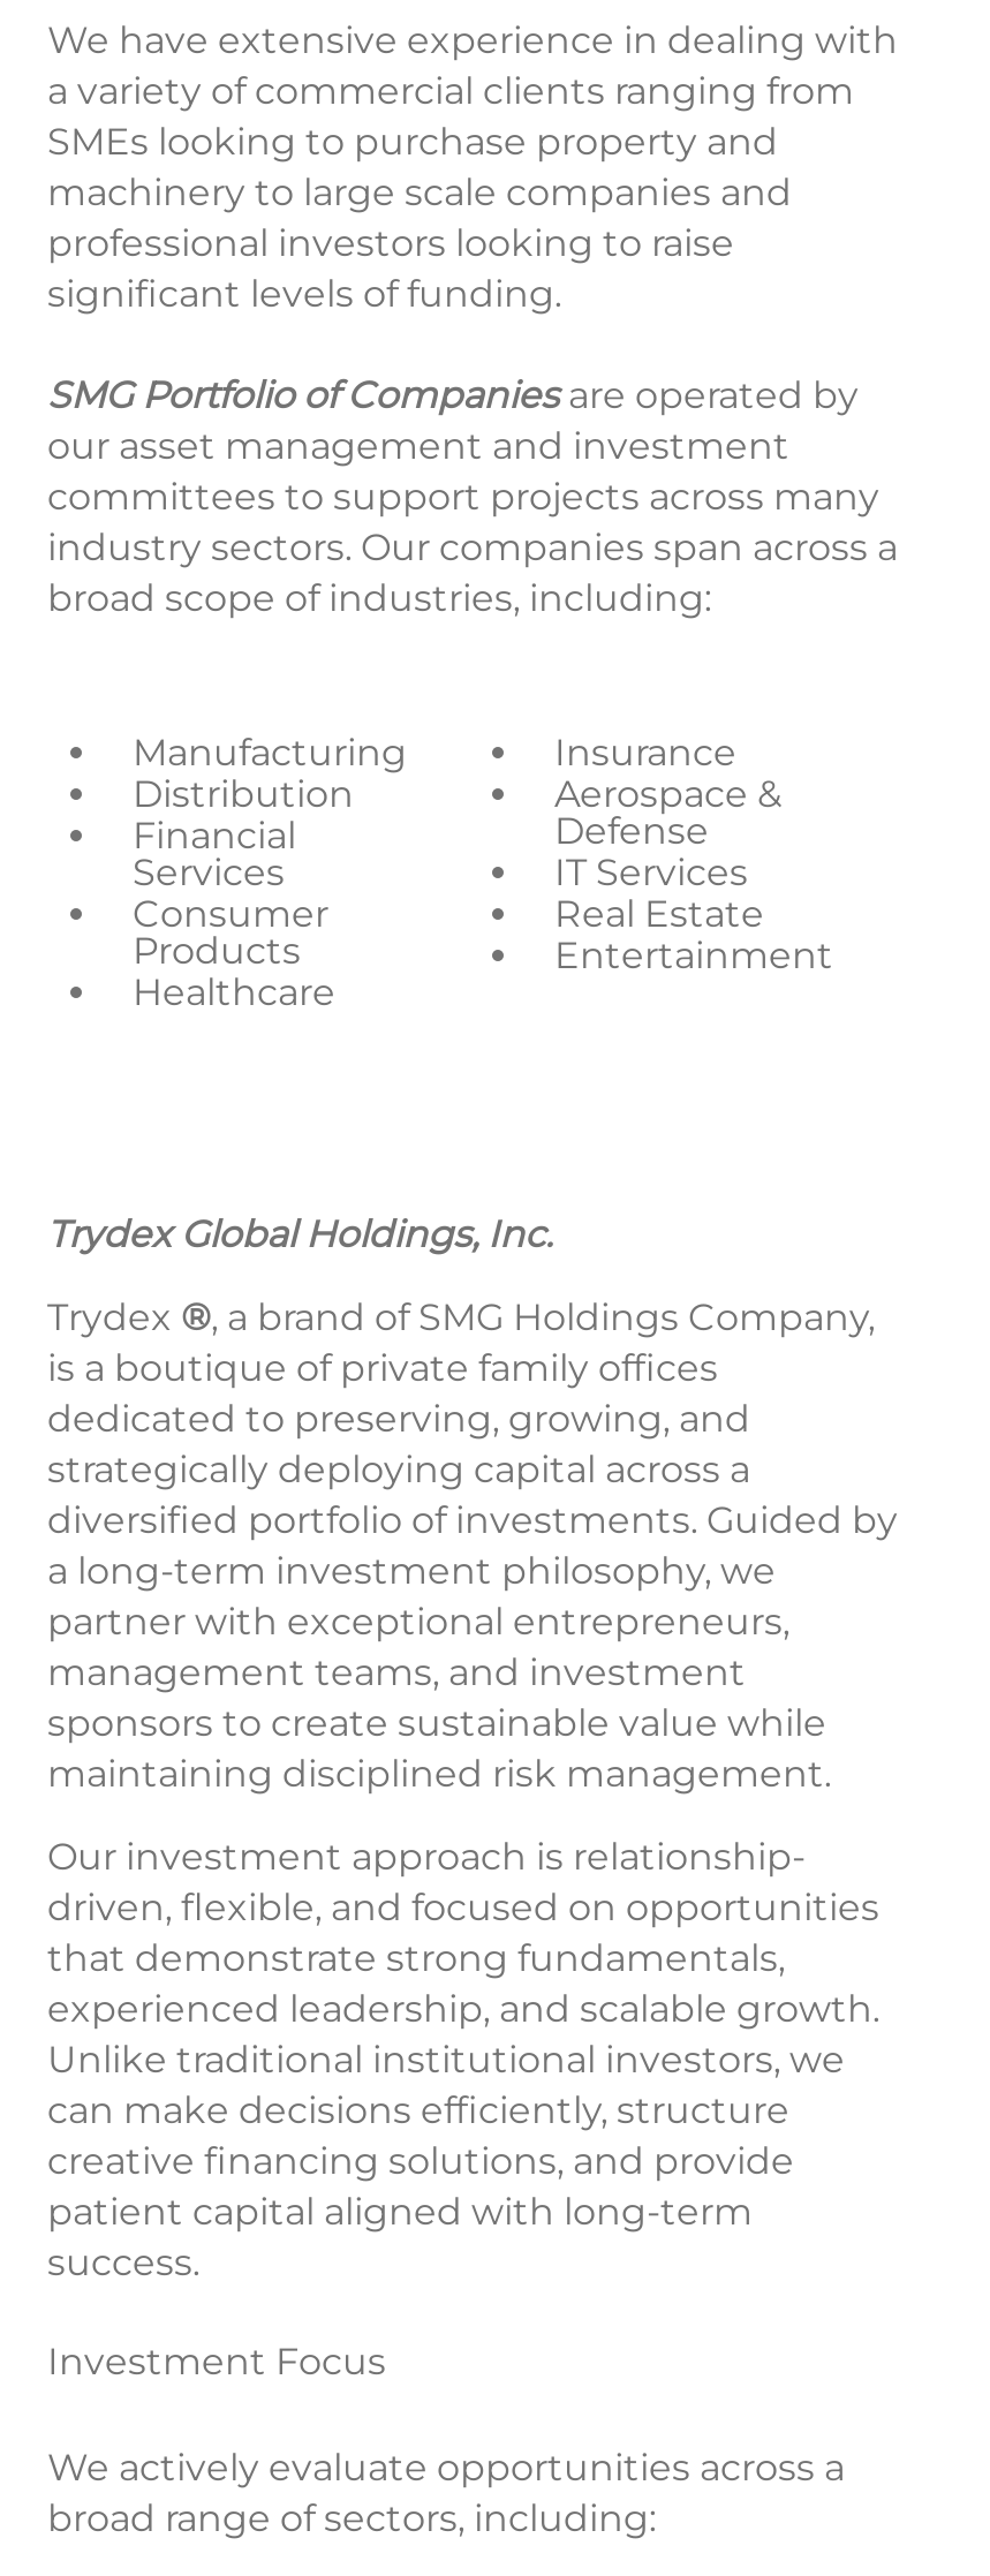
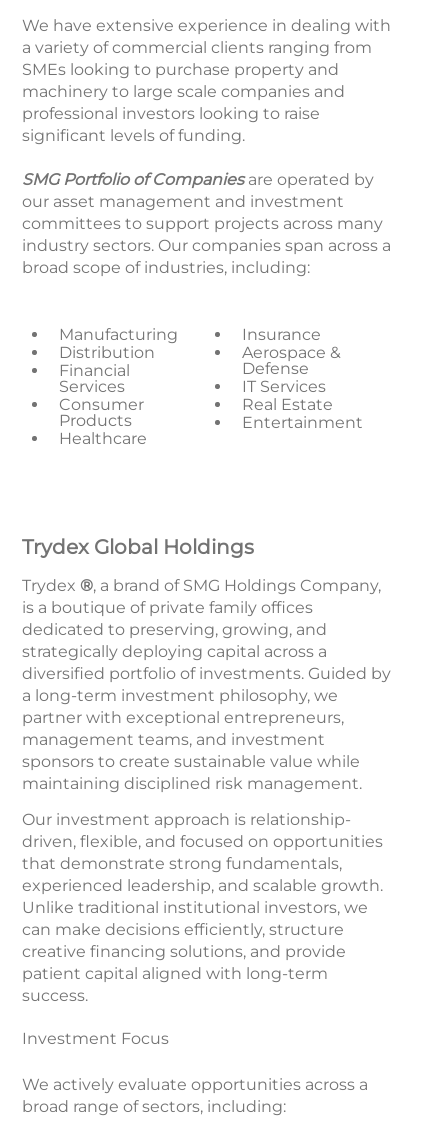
[47,1212,552,1255] Trydex Global Holdings, Inc. -> [22,535,254,559] Trydex Global Holdings

